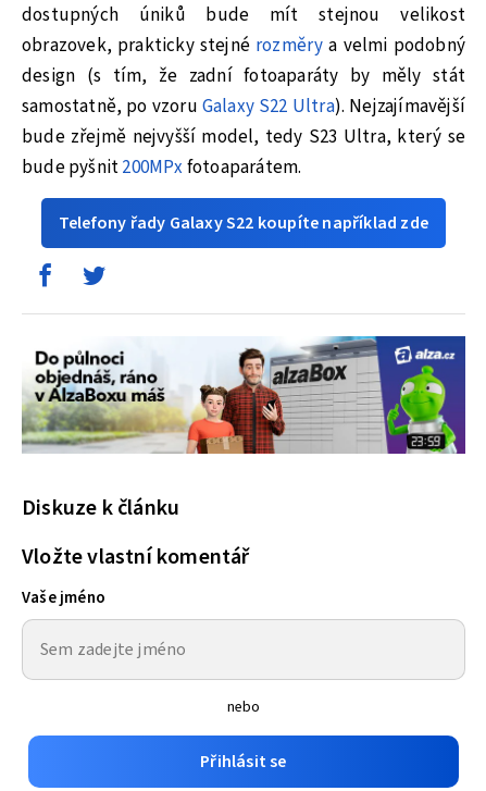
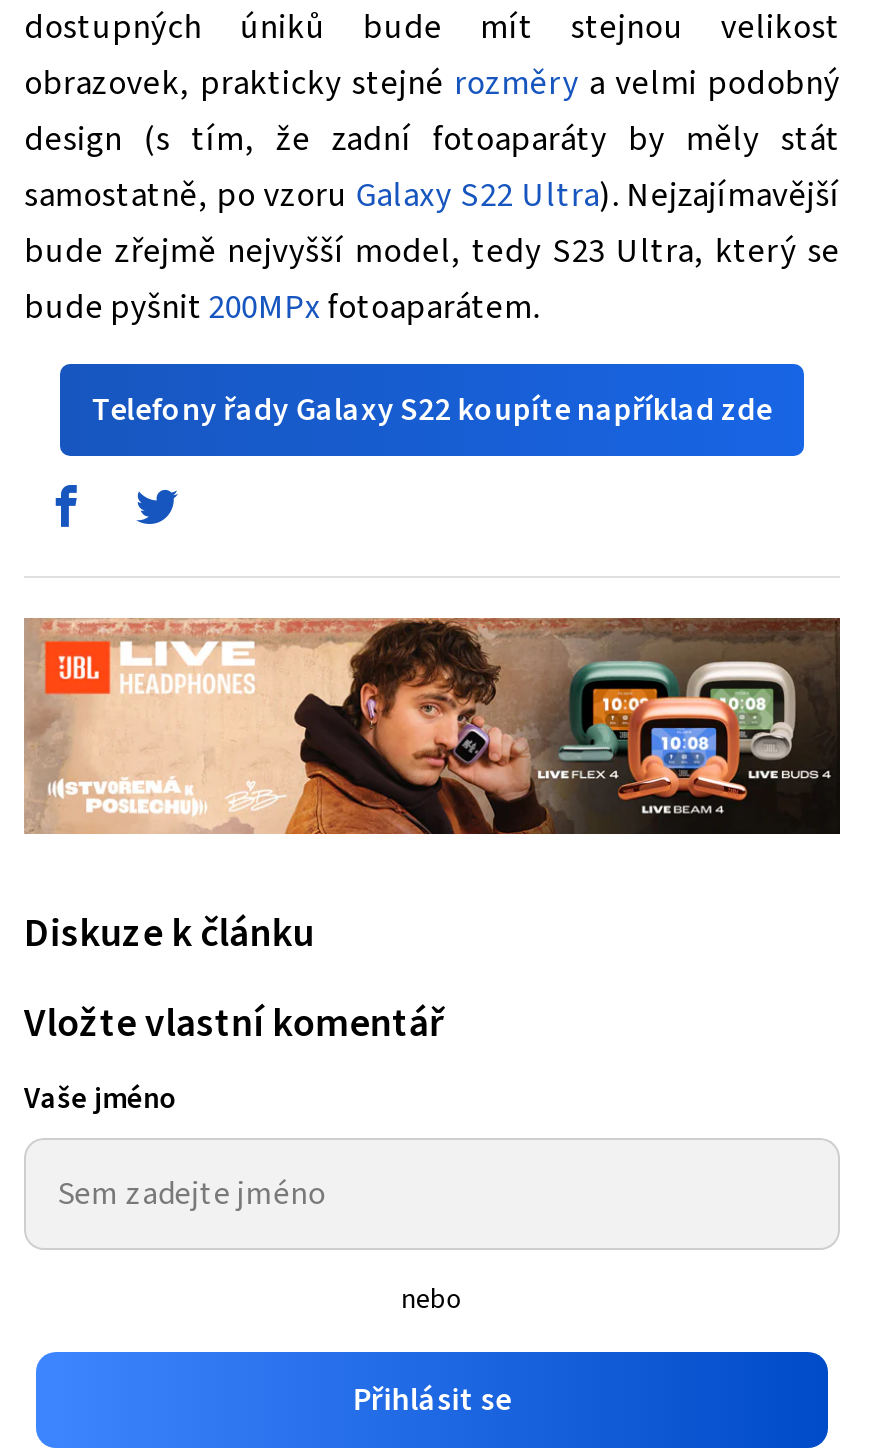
[22,335,466,455] [image] -> [22,616,842,836] [image]

